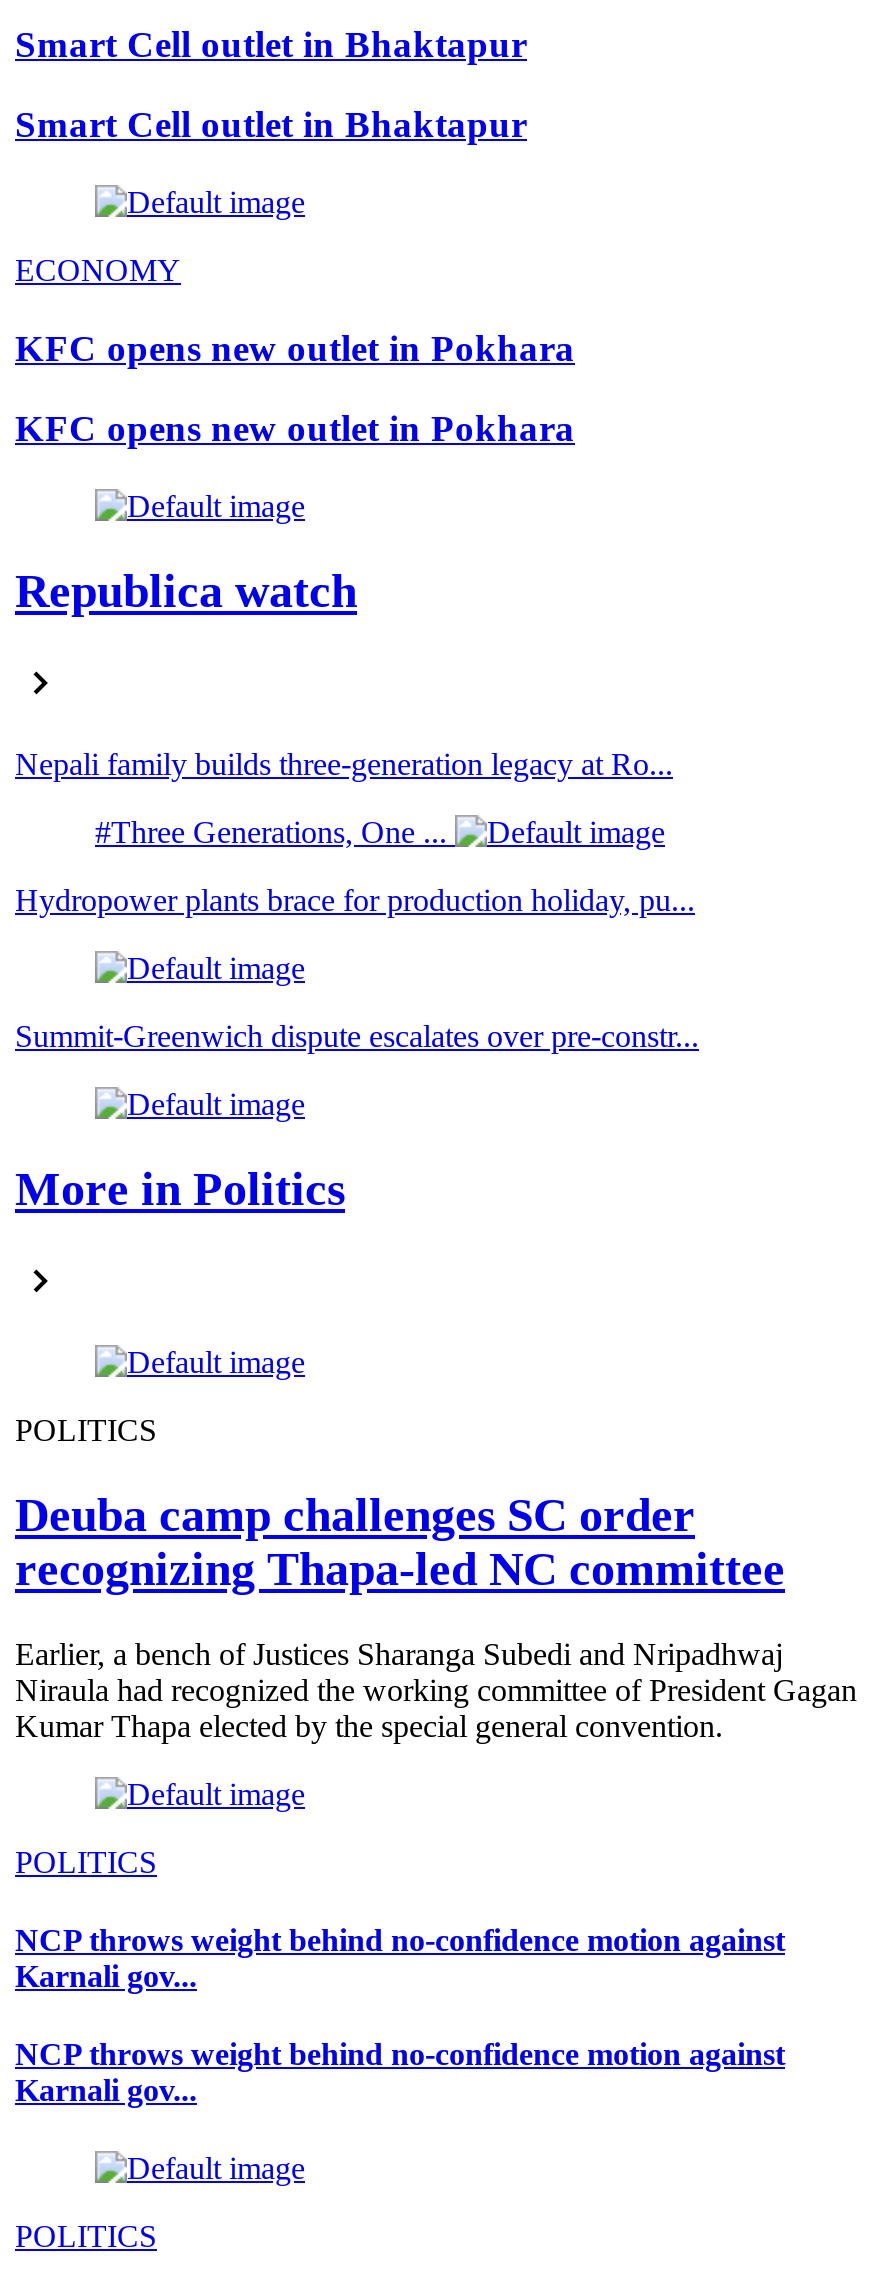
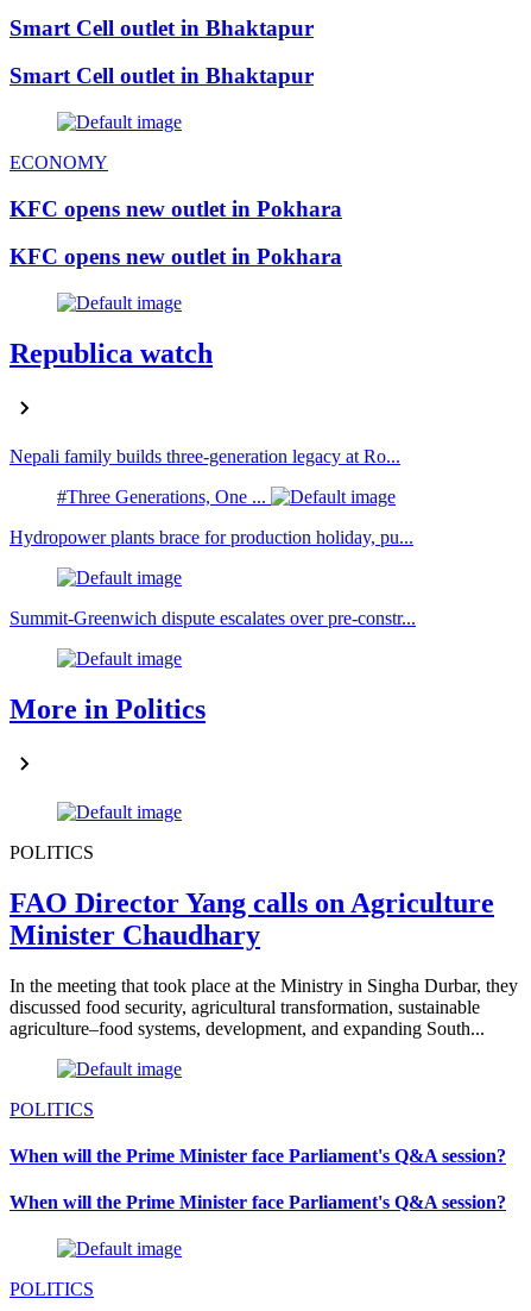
[15,1488,785,1594] Deuba camp challenges SC order | recognizing Thapa-led NC committee -> [10,887,494,950] FAO Director Yang calls on Agriculture | Minister Chaudhary
[15,1636,857,1742] Earlier, a bench of Justices Sharanga Subedi and Nripadhwaj | Niraula had recognized the working committee of President Gagan | Kumar Thapa elected by the special general convention. -> [10,975,518,1038] In the meeting that took place at the Ministry in Singha Durbar, they | discussed food security, agricultural transformation, sustainable | agriculture–food systems, development, and expanding South...
[15,1923,785,1993] NCP throws weight behind no-confidence motion against | Karnali gov... -> [10,1145,506,1166] When will the Prime Minister face Parliament's Q&A session?
[15,2037,785,2107] NCP throws weight behind no-confidence motion against | Karnali gov... -> [10,1192,506,1212] When will the Prime Minister face Parliament's Q&A session?

